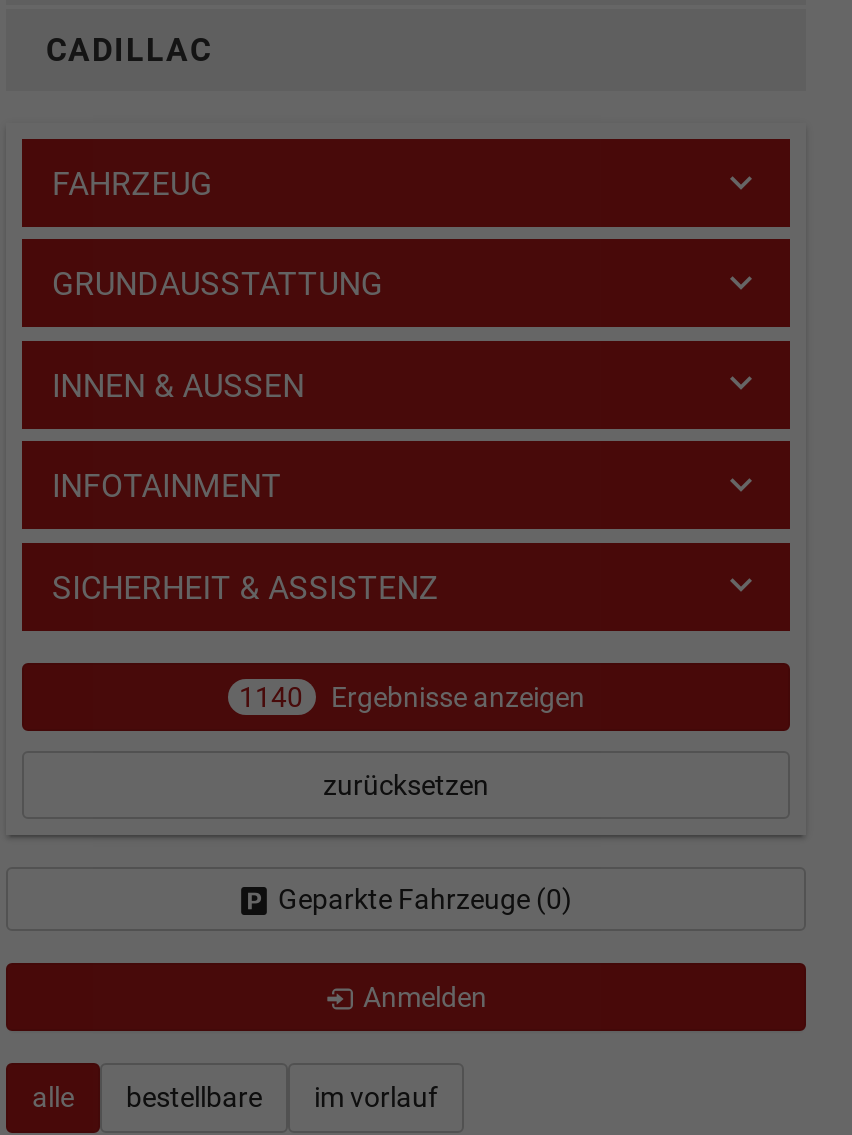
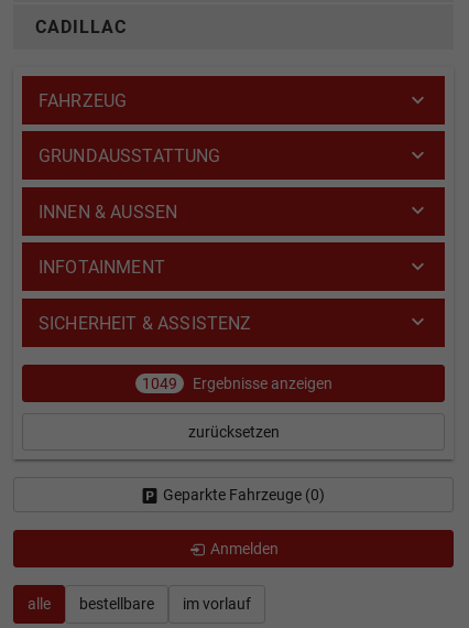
[239,681,585,713] 1140 Ergebnisse anzeigen -> [141,375,332,392] 1049 Ergebnisse anzeigen

